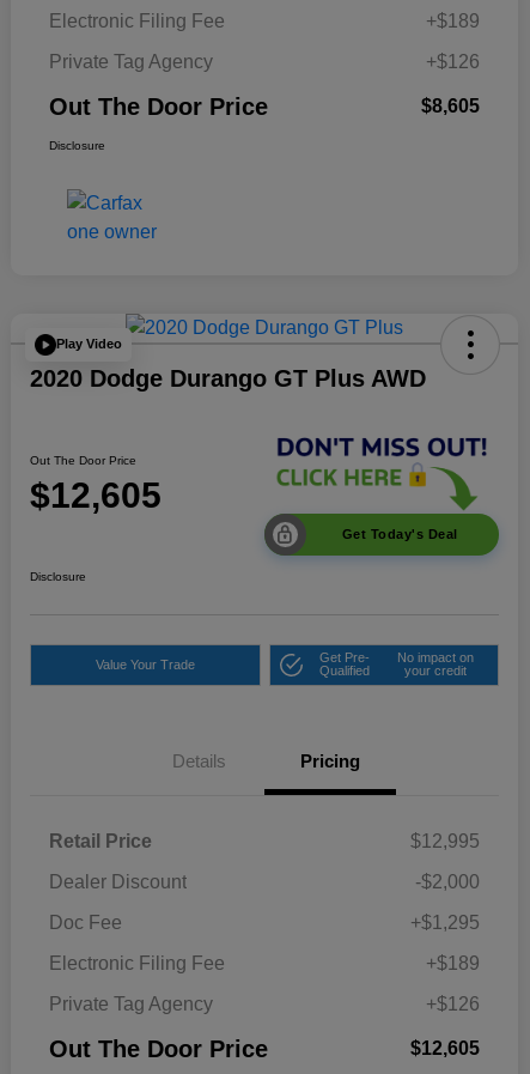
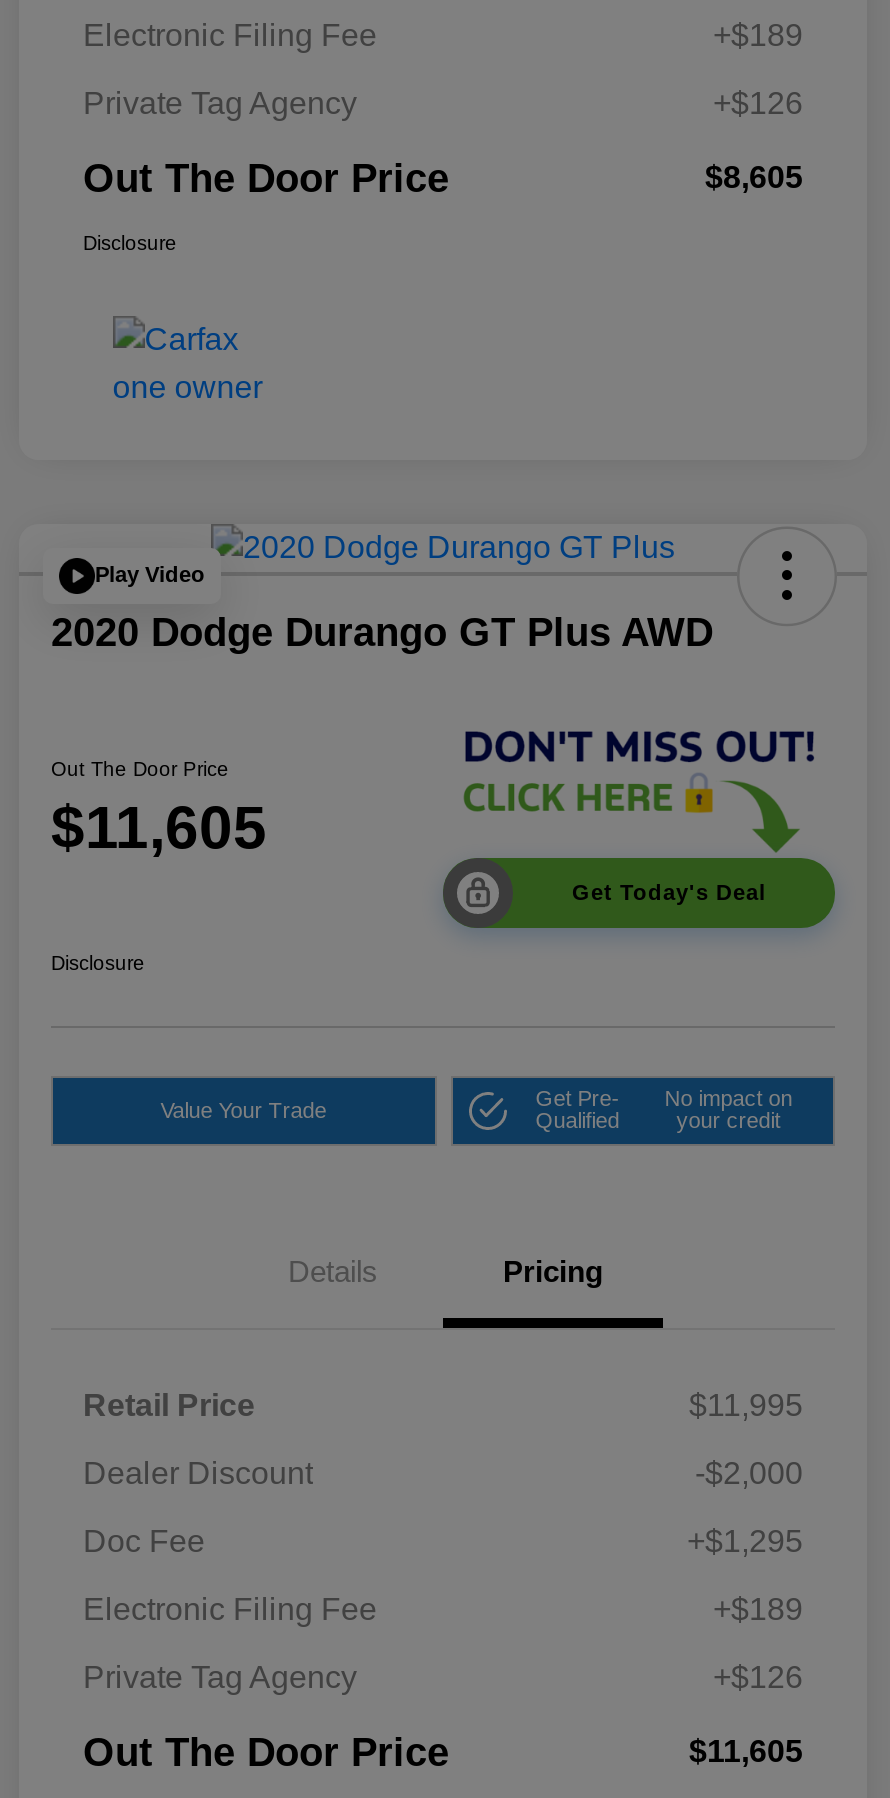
[30,475,162,514] $12,605 -> [51,793,267,859] $11,605
[410,831,480,851] $12,995 -> [689,1388,803,1422] $11,995
[410,1038,480,1058] $12,605 -> [689,1734,803,1768] $11,605

